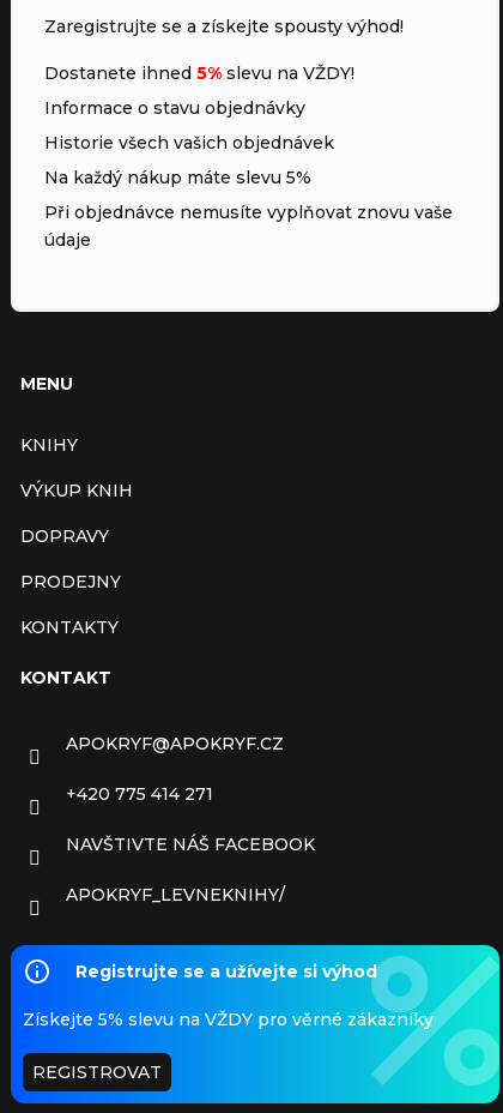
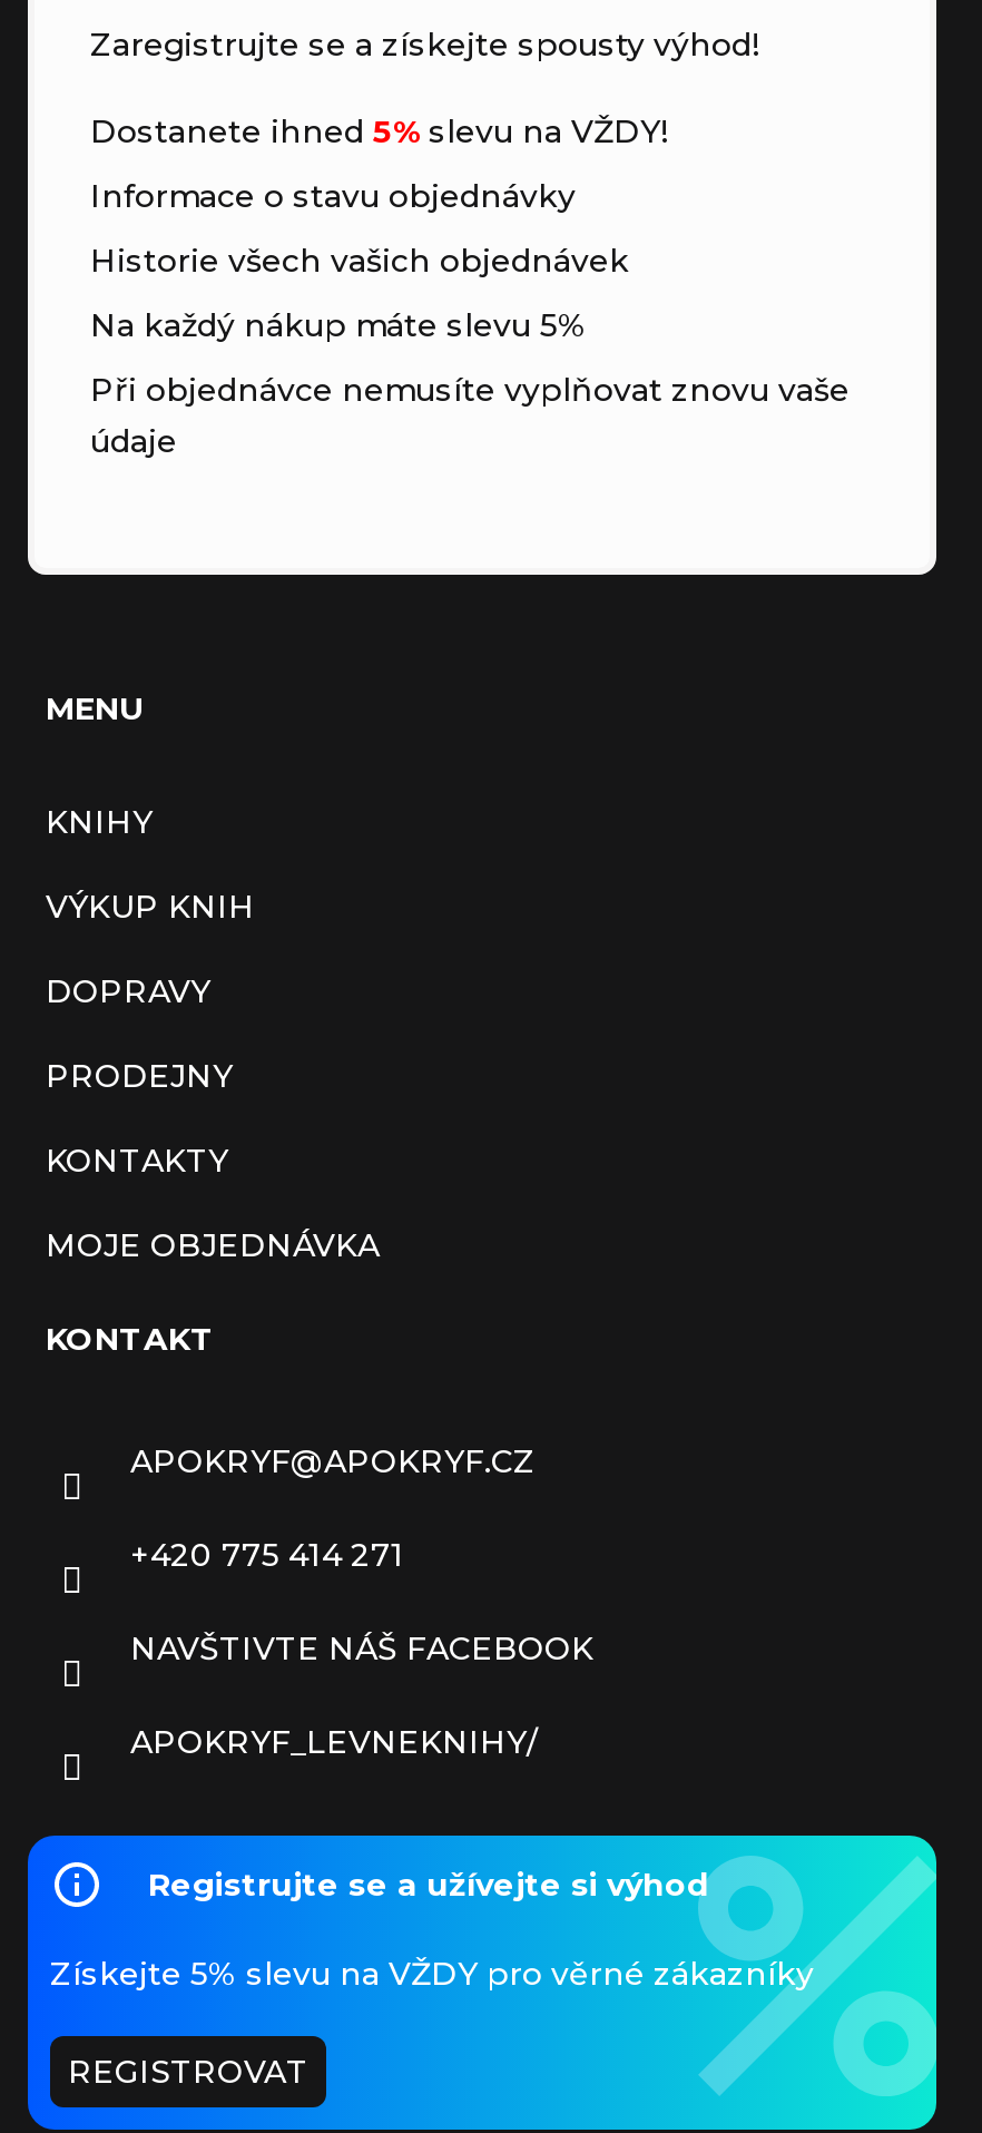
none -> [46,1225,380,1265] MOJE OBJEDNÁVKA

